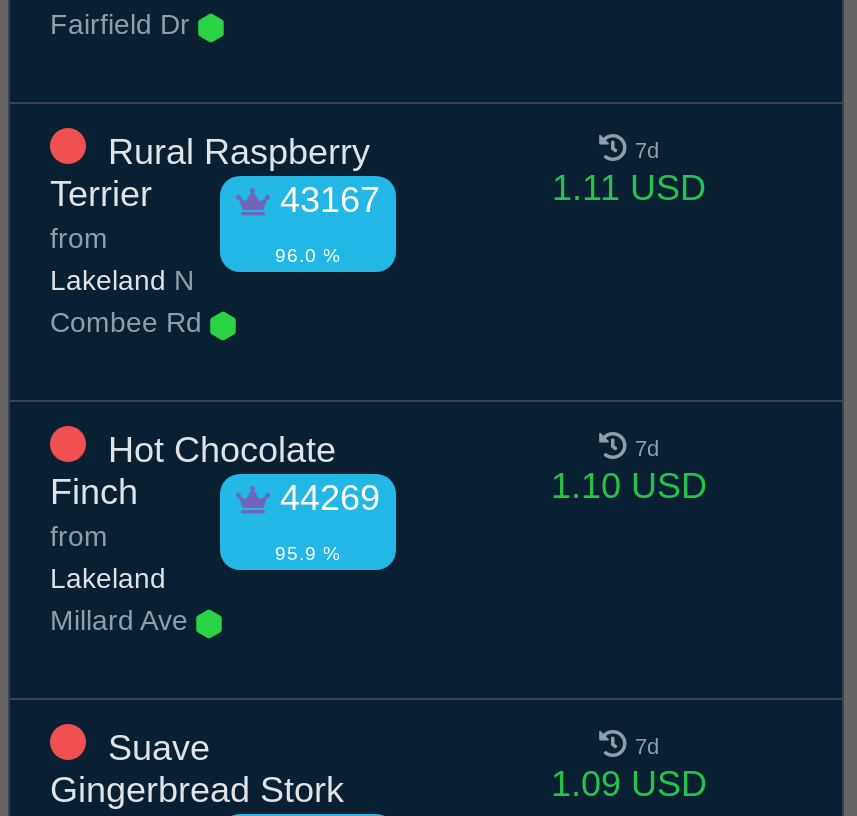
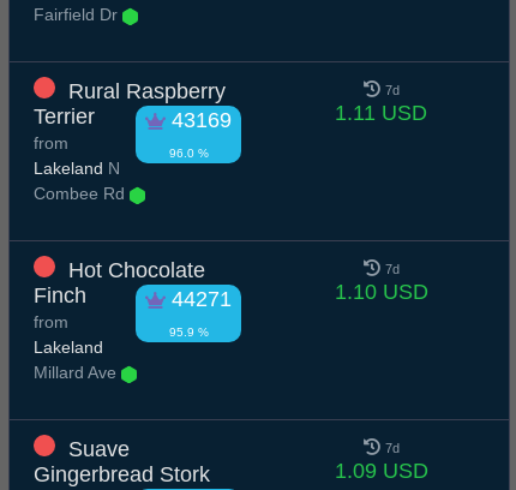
[270,181,380,221] 43167 -> [166,109,232,133] 43169
[270,479,380,519] 44269 -> [166,288,232,312] 44271

